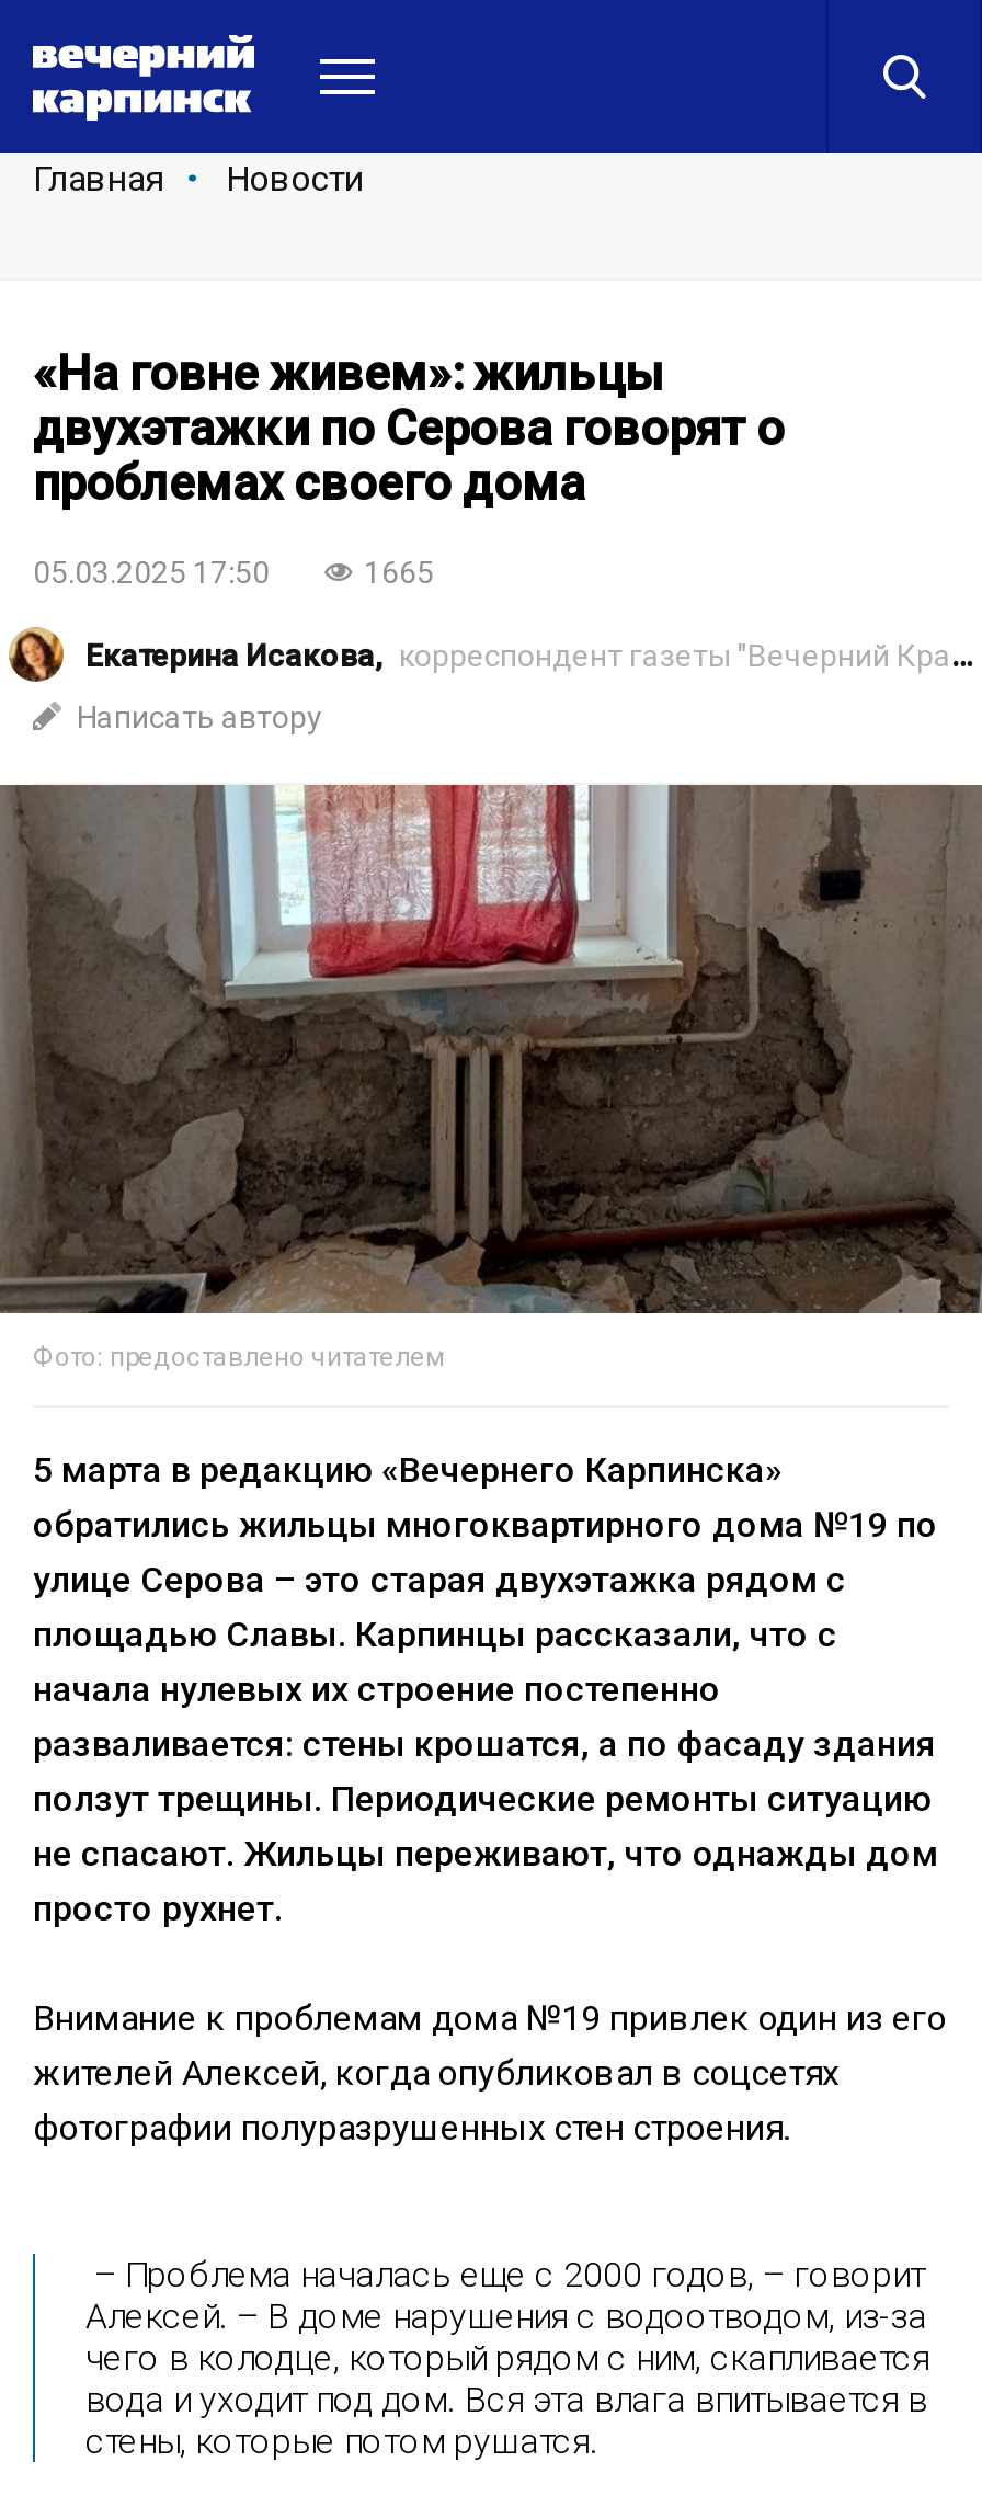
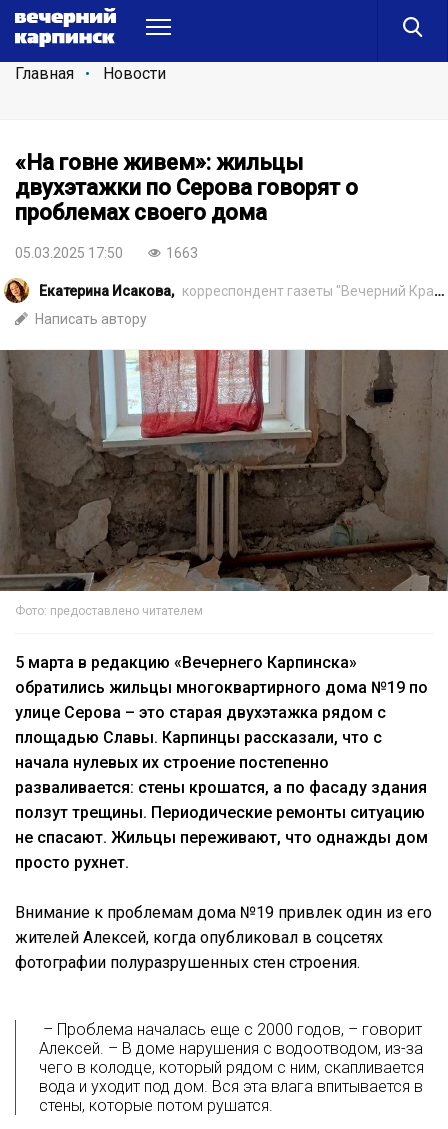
[364,555,434,590] 1665 -> [166,245,198,261] 1663

